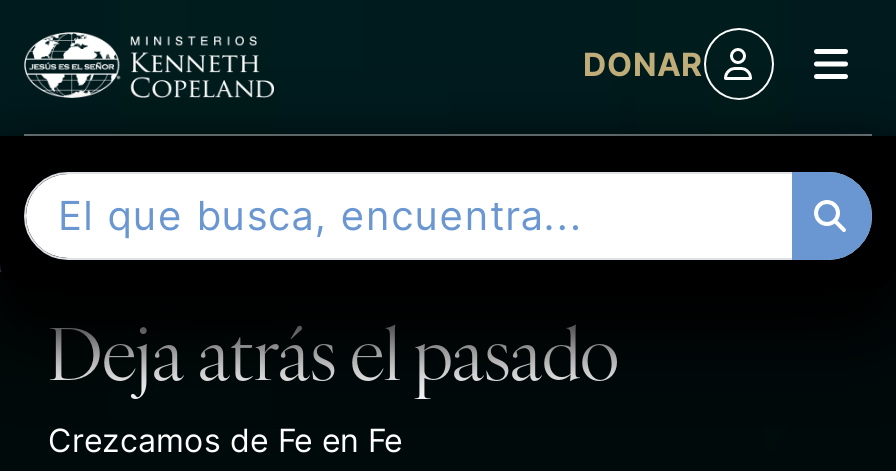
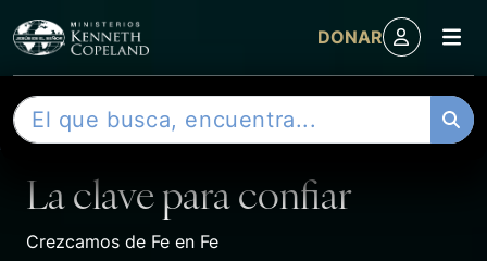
[48,300,620,400] Deja atrás el pasado -> [26,165,352,220] La clave para confiar

